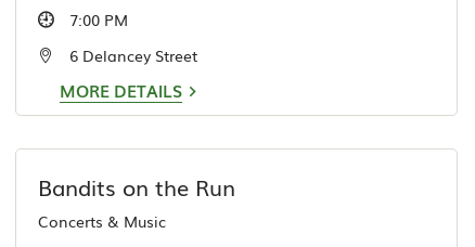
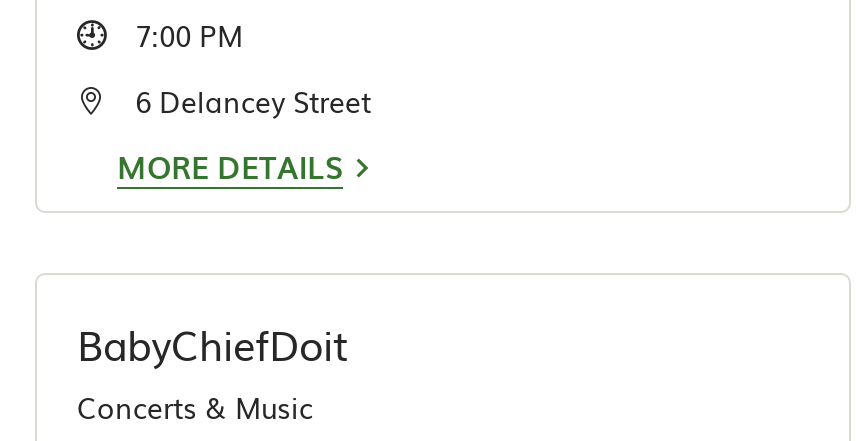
[38,170,235,203] Bandits on the Run -> [77,313,349,373] BabyChiefDoit

